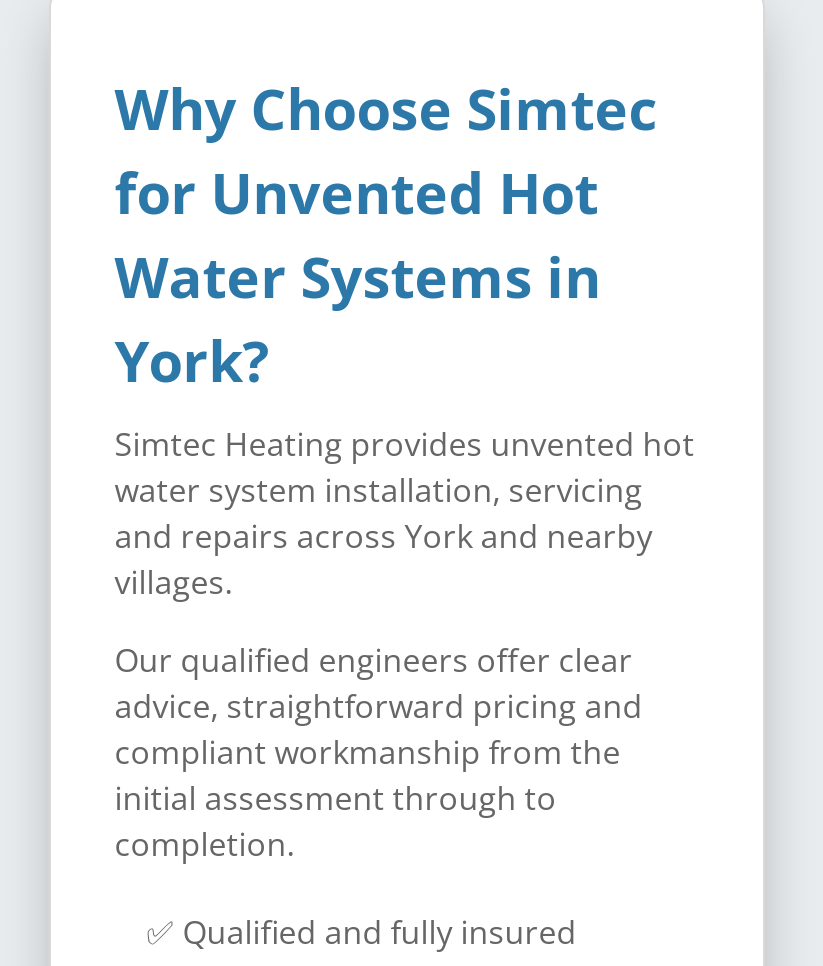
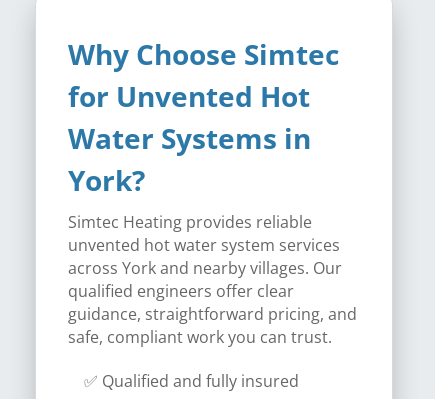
[115,422,695,866] Simtec Heating provides unvented hot | water system installation, servicing | and repairs across York and nearby | villages. | Our qualified engineers offer clear | advice, straightforward pricing and | compliant workmanship from the | initial assessment through to | completion. -> [68,211,357,348] Simtec Heating provides reliable | unvented hot water system services | across York and nearby villages. Our | qualified engineers offer clear | guidance, straightforward pricing, and | safe, compliant work you can trust.

